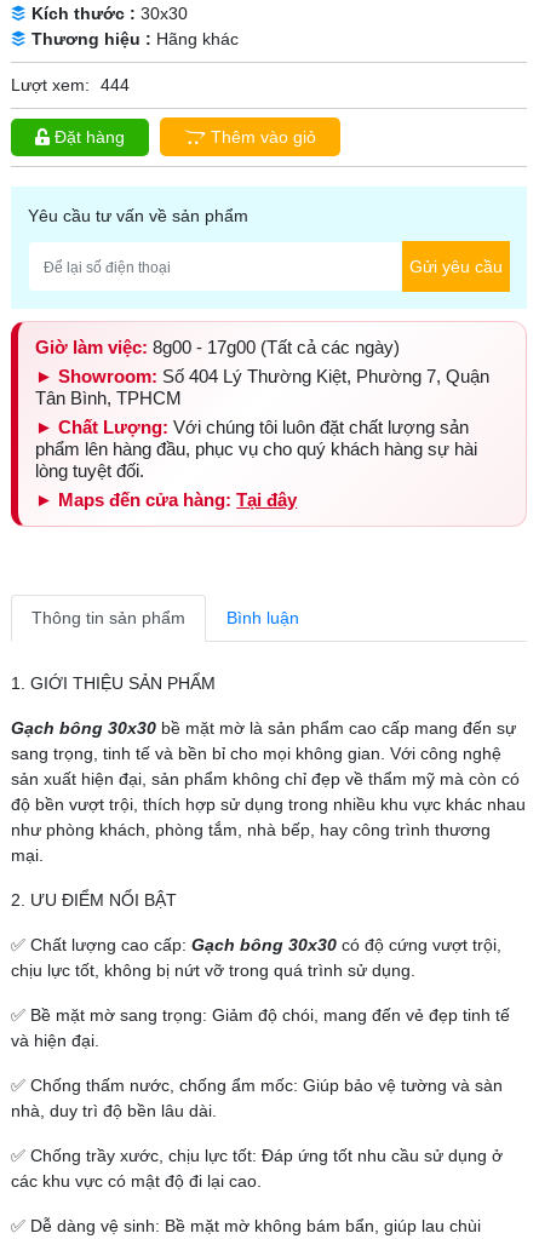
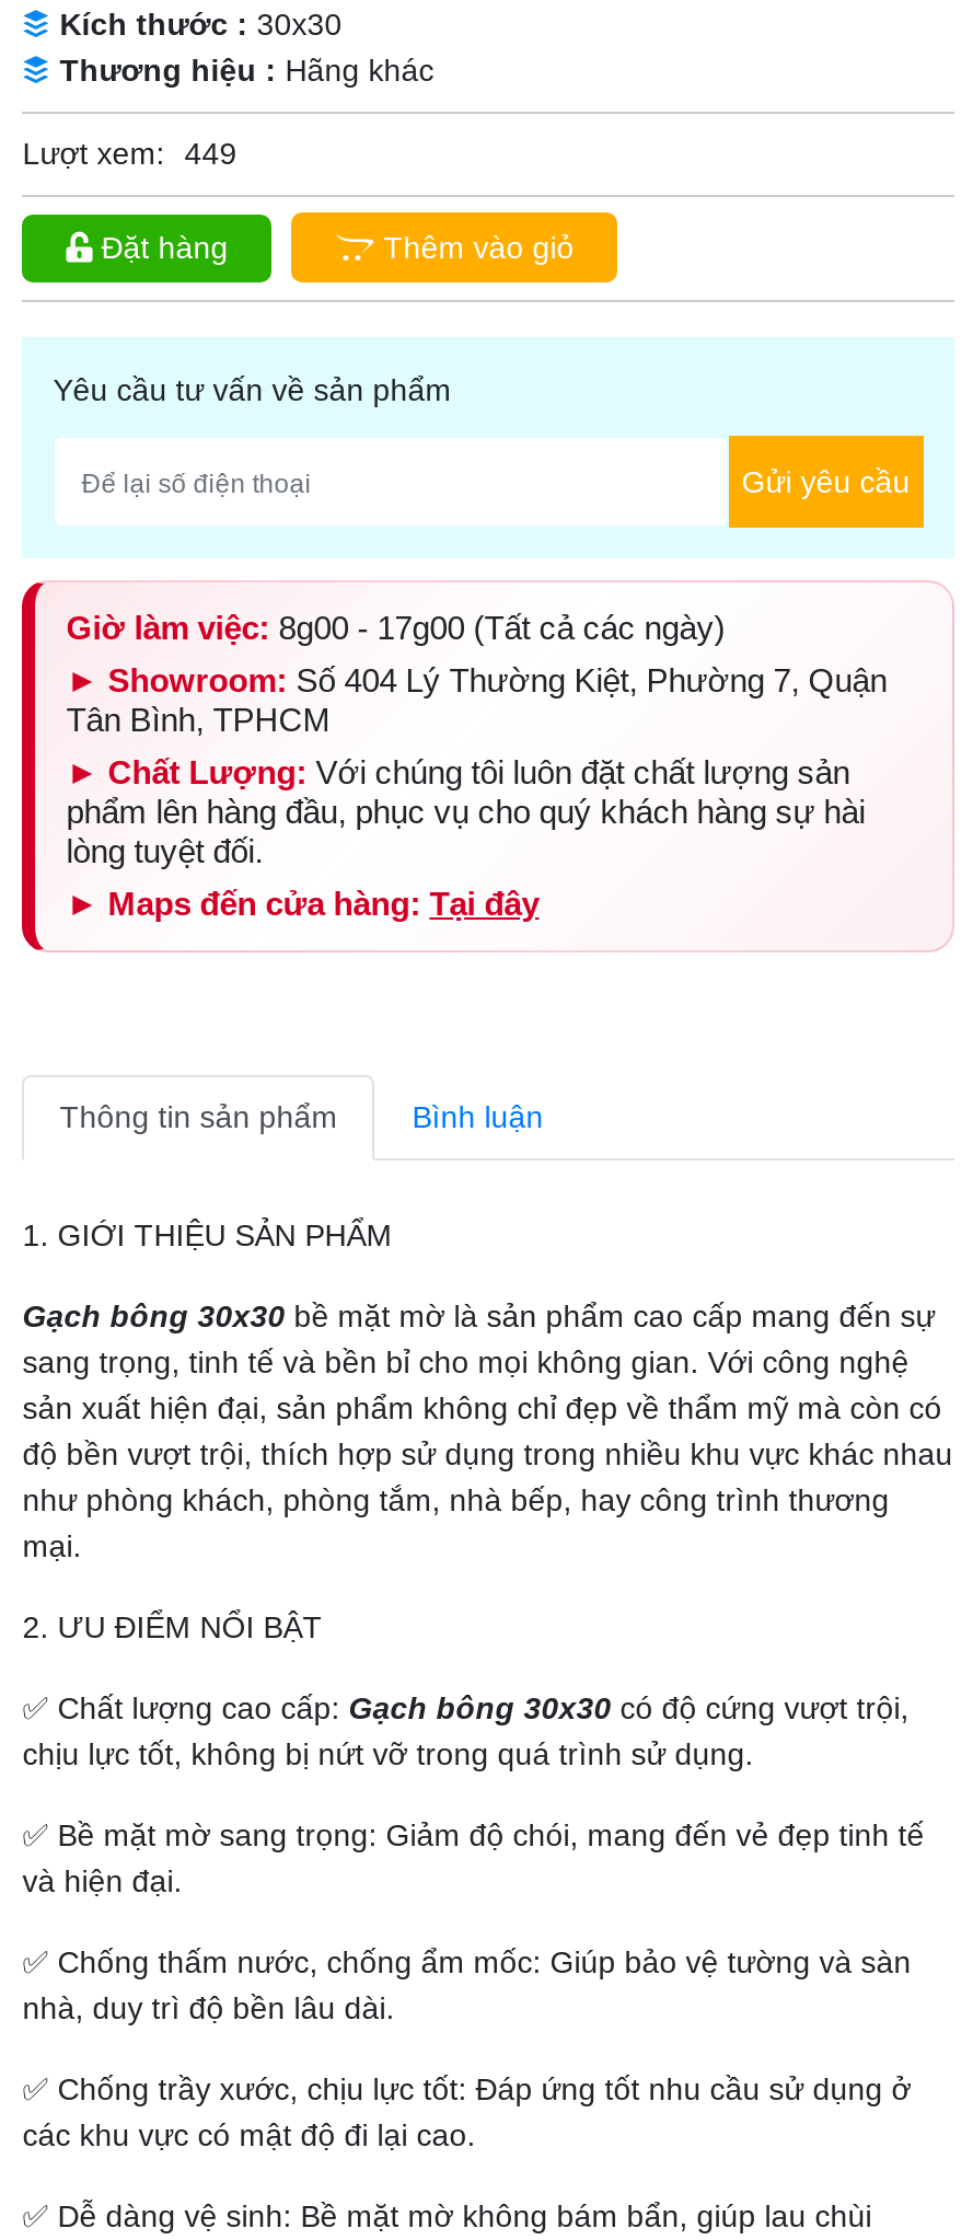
[11,75,130,95] Lượt xem: 444 -> [22,136,237,171] Lượt xem: 449

